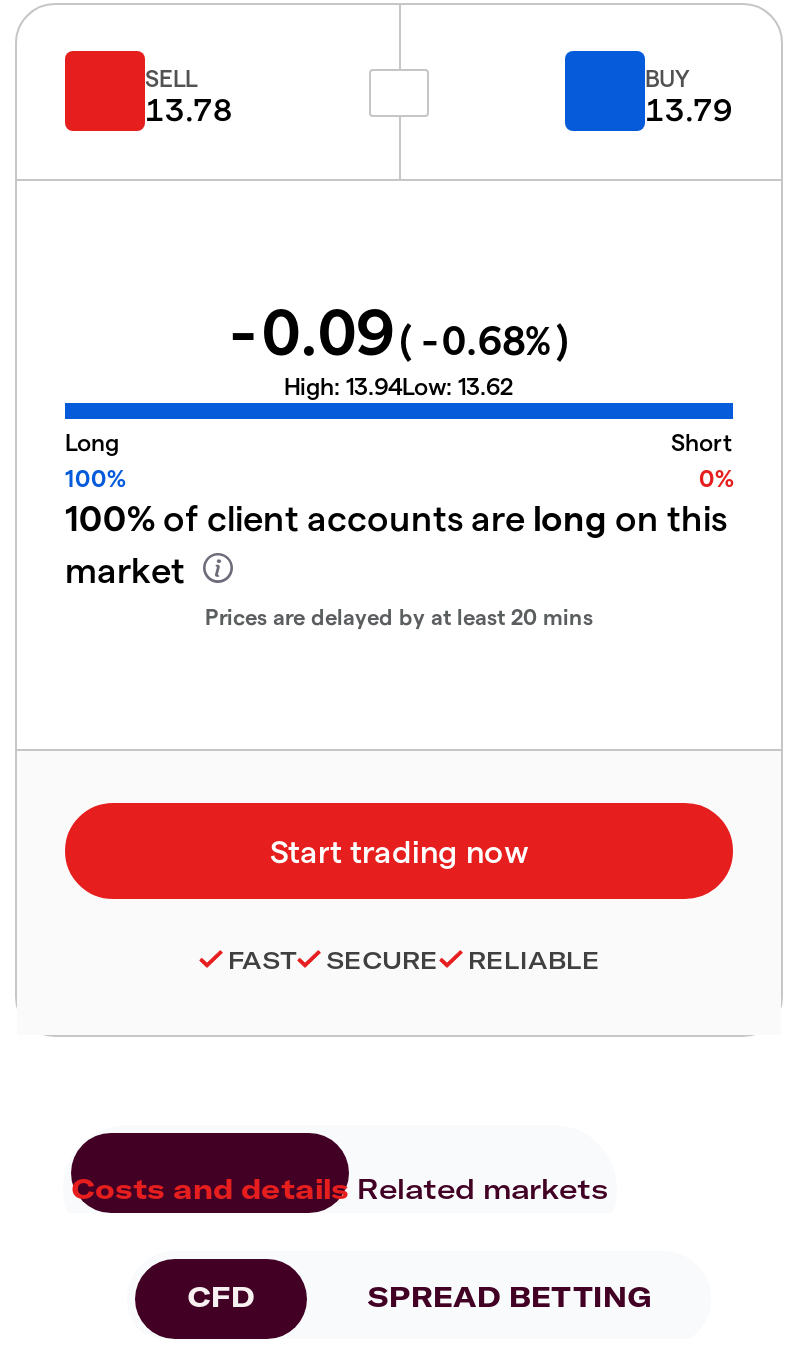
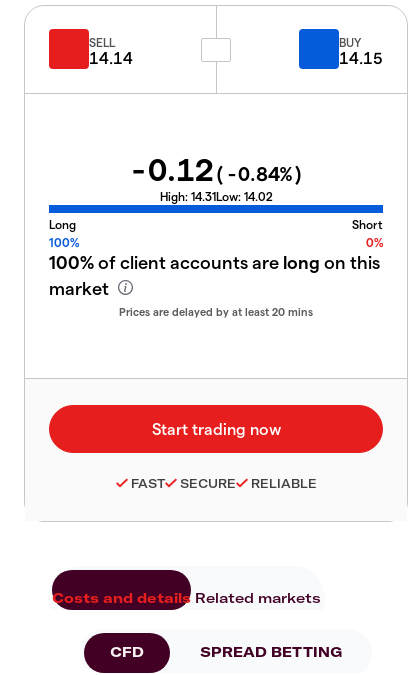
[145,94,233,128] 13.78 -> [89,50,133,67] 14.14
[645,94,733,128] 13.79 -> [339,50,383,67] 14.15
[224,298,574,368] -0.09(-0.68%) -> [128,152,303,187] -0.12(-0.84%)
[284,372,514,400] High: 13.94Low: 13.62 -> [159,189,272,203] High: 14.31Low: 14.02

